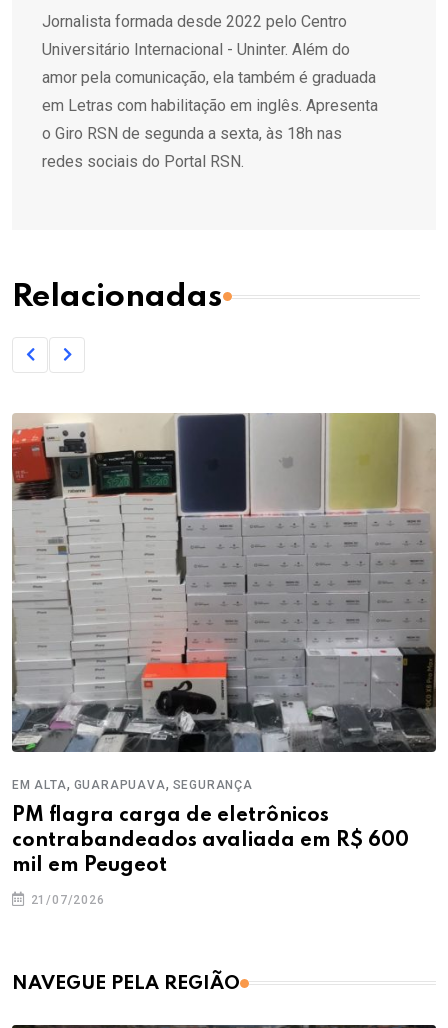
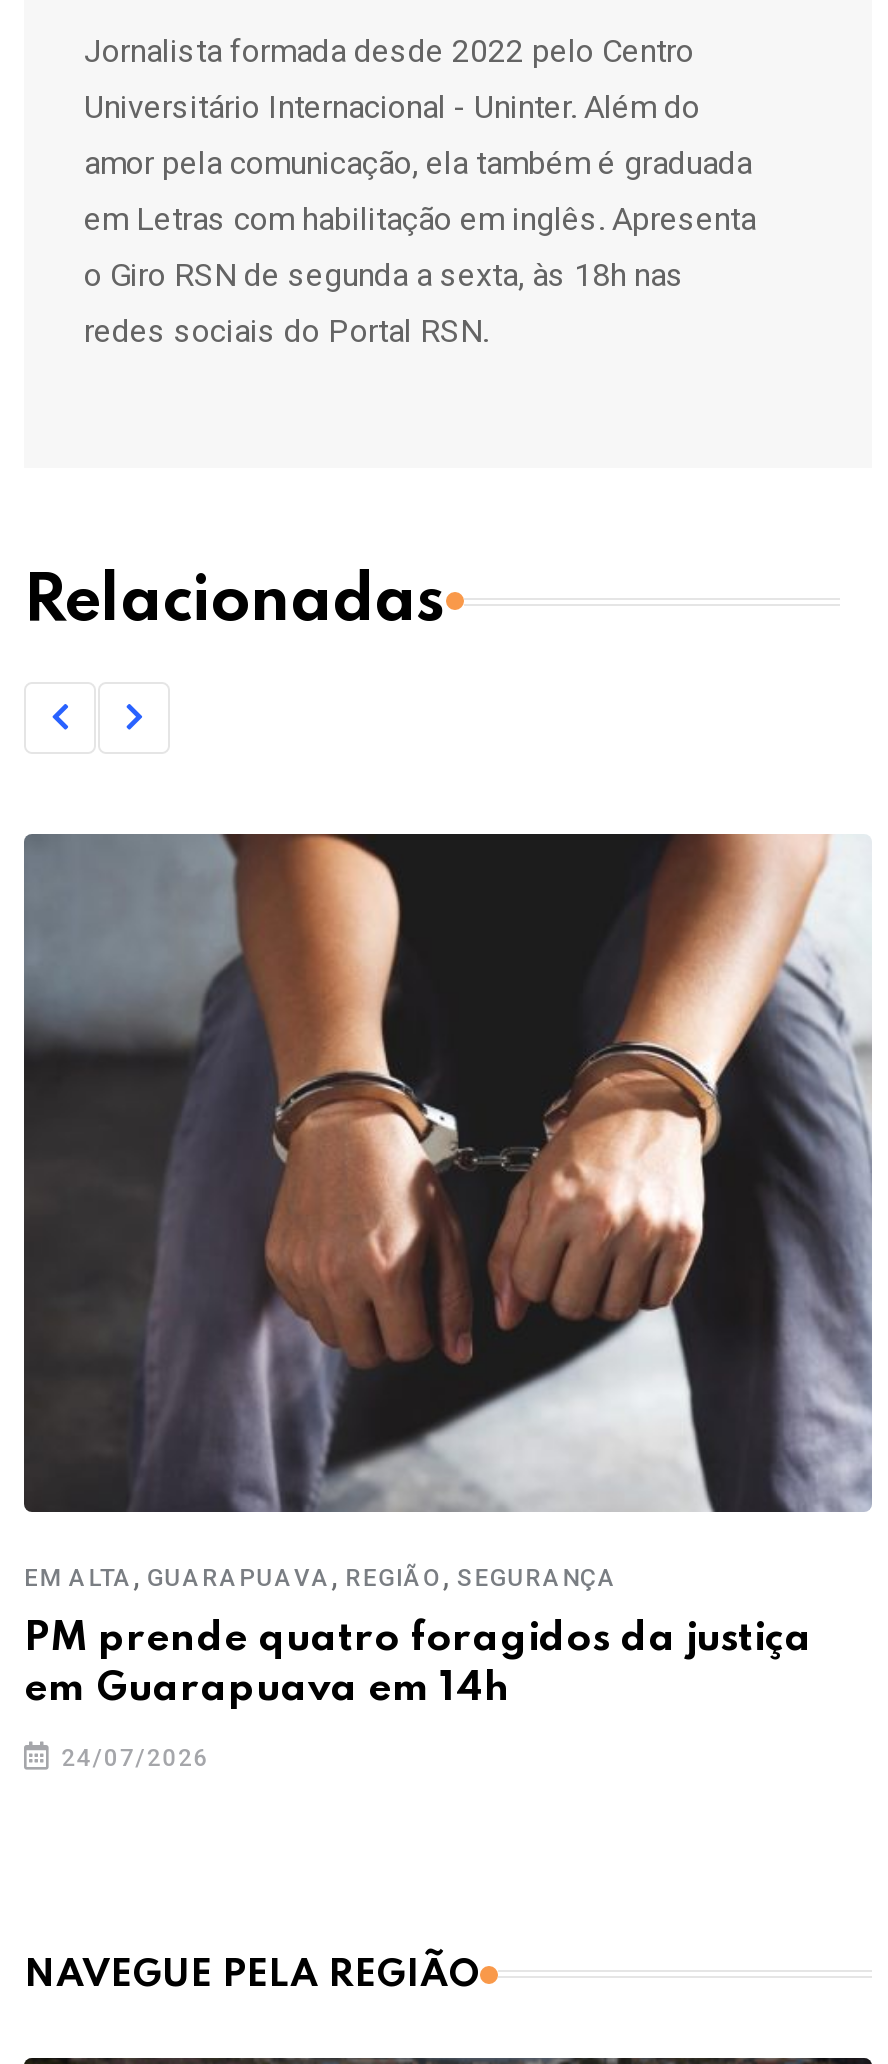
[11,412,437,793] [image] | EM ALTA, GUARAPUAVA, SEGURANÇA -> [22,832,872,1594] [image] | EM ALTA, GUARAPUAVA, REGIÃO, SEGURANÇA
[12,806,409,876] PM flagra carga de eletrônicos | contrabandeados avaliada em R$ 600 | mil em Peugeot -> [24,1620,812,1710] PM prende quatro foragidos da justiça | em Guarapuava em 14h
[27,893,105,907] 21/07/2026 -> [54,1744,209,1772] 24/07/2026

